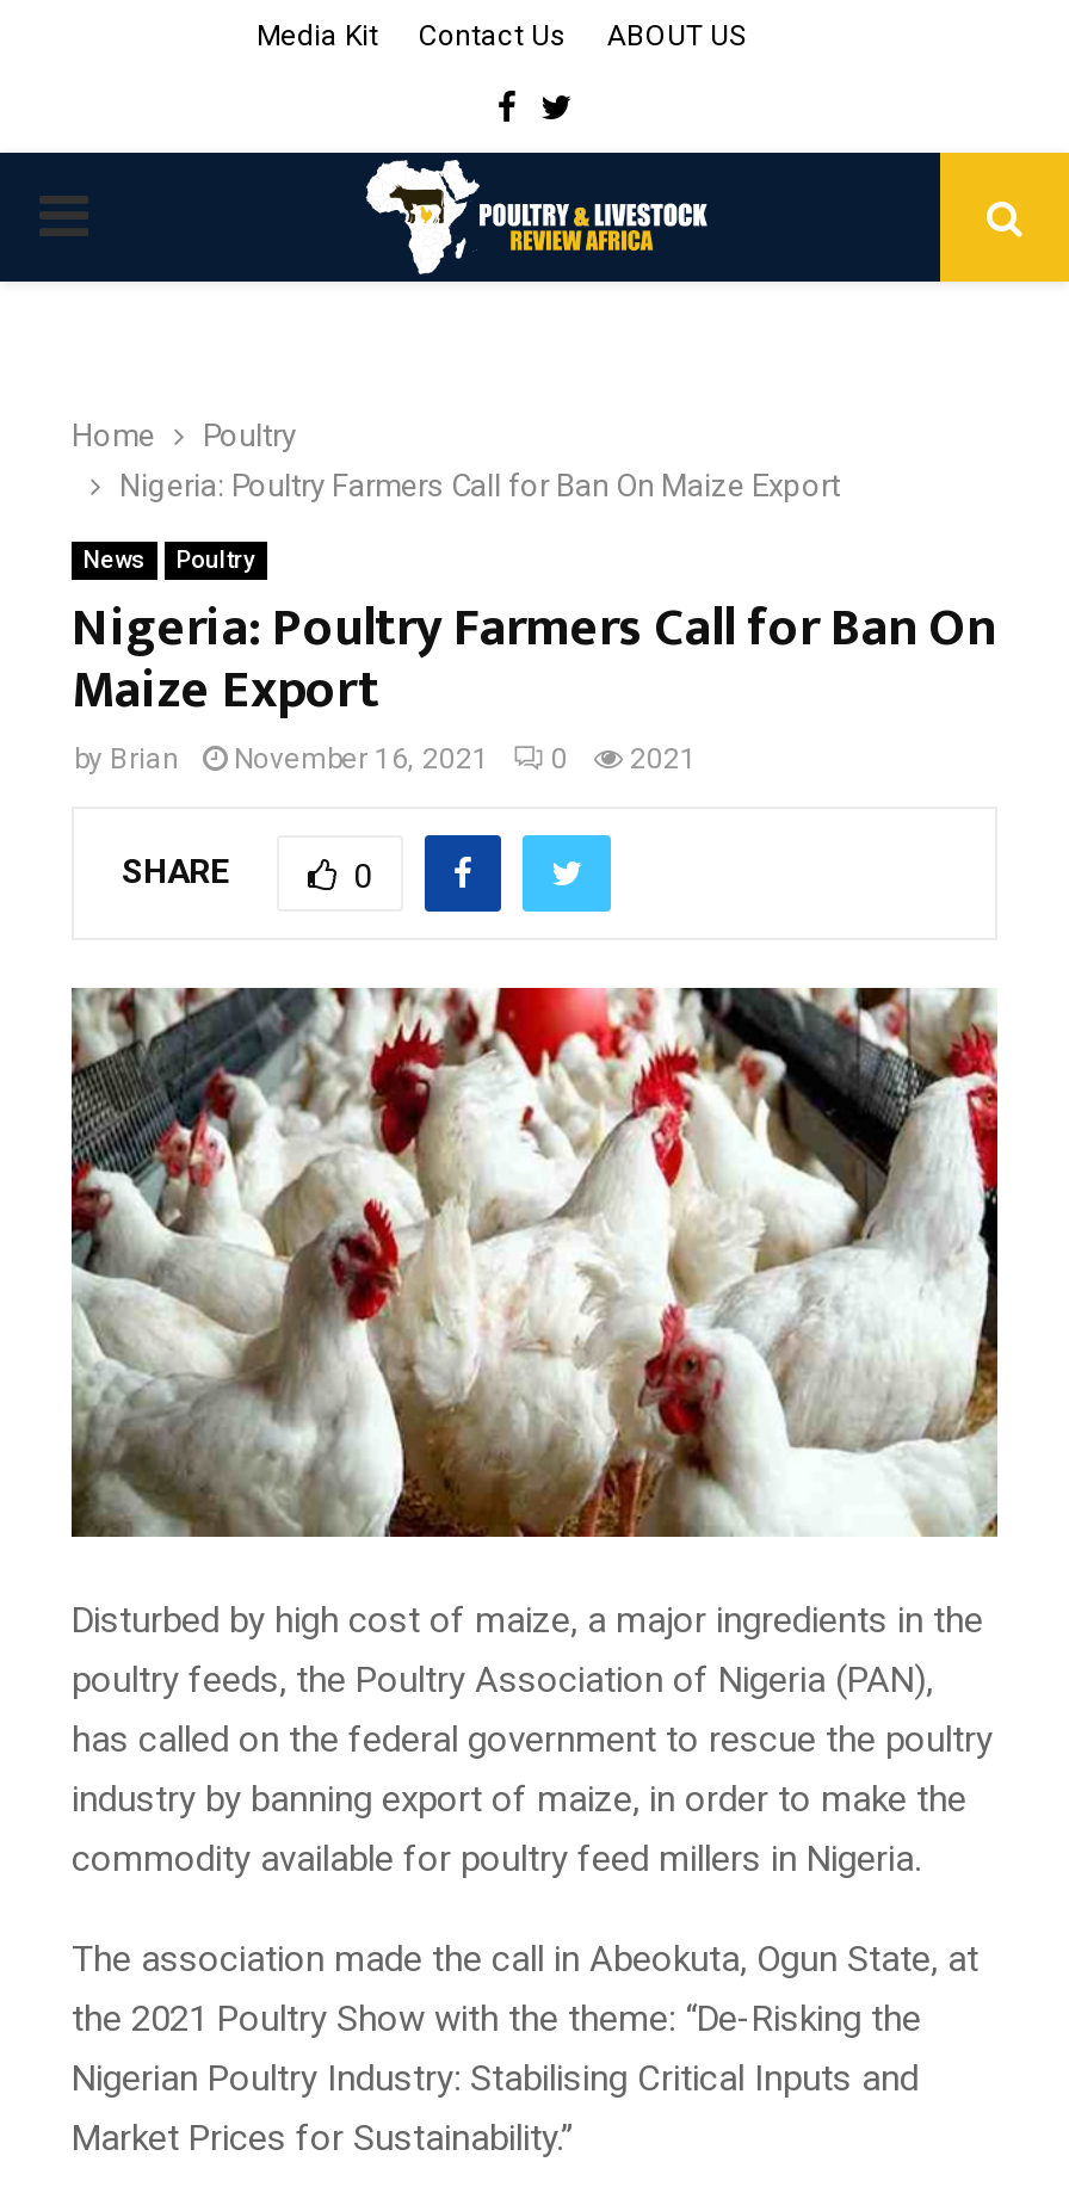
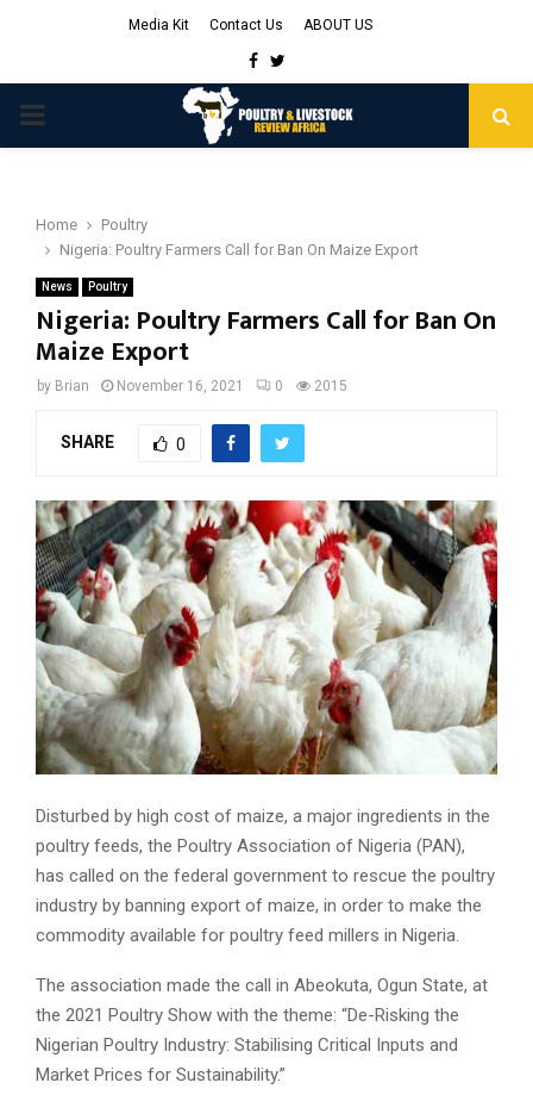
[74,742,697,776] by Brian November 16, 2021 0 2021 -> [37,378,347,394] by Brian November 16, 2021 0 2015

